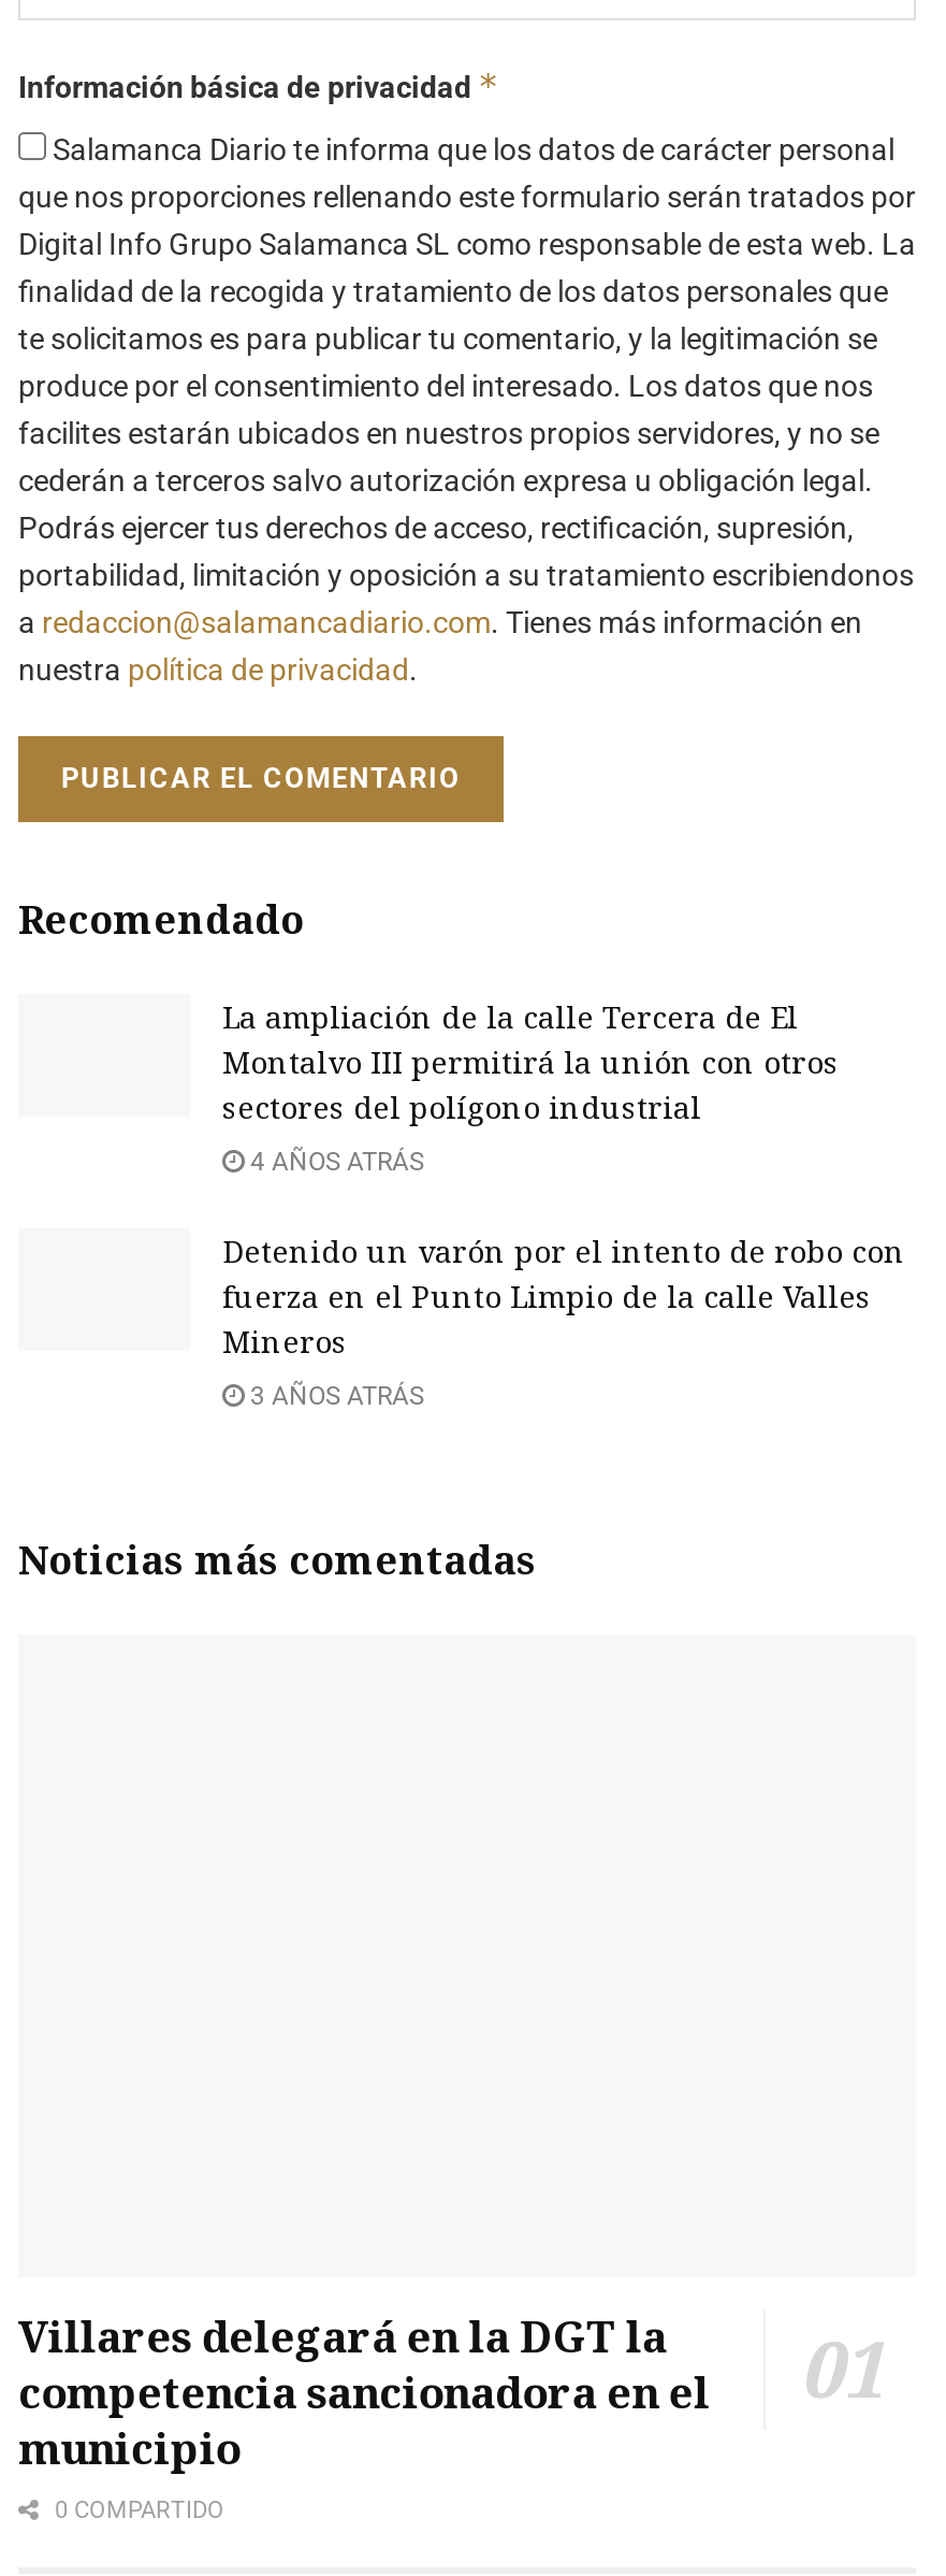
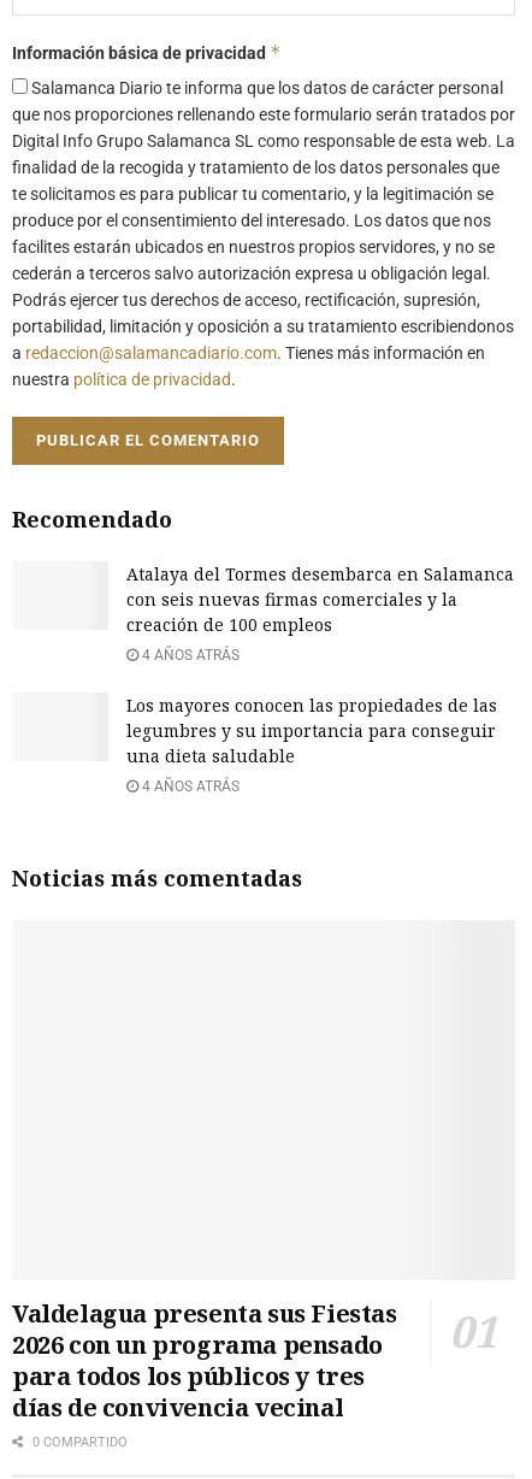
[222,996,839,1127] La ampliación de la calle Tercera de El | Montalvo III permitirá la unión con otros | sectores del polígono industrial -> [126,562,514,636] Atalaya del Tormes desembarca en Salamanca | con seis nuevas firmas comerciales y la | creación de 100 empleos
[222,1230,905,1361] Detenido un varón por el intento de robo con | fuerza en el Punto Limpio de la calle Valles | Mineros -> [126,693,497,767] Los mayores conocen las propiedades de las | legumbres y su importancia para conseguir | una dieta saludable
[244,1381,424,1411] 3 AÑOS ATRÁS -> [138,778,240,795] 4 AÑOS ATRÁS
[18,2307,710,2476] Villares delegará en la DGT la | competencia sancionadora en el | municipio -> [12,1297,397,1423] Valdelagua presenta sus Fiestas | 2026 con un programa pensado | para todos los públicos y tres | días de convivencia vecinal

